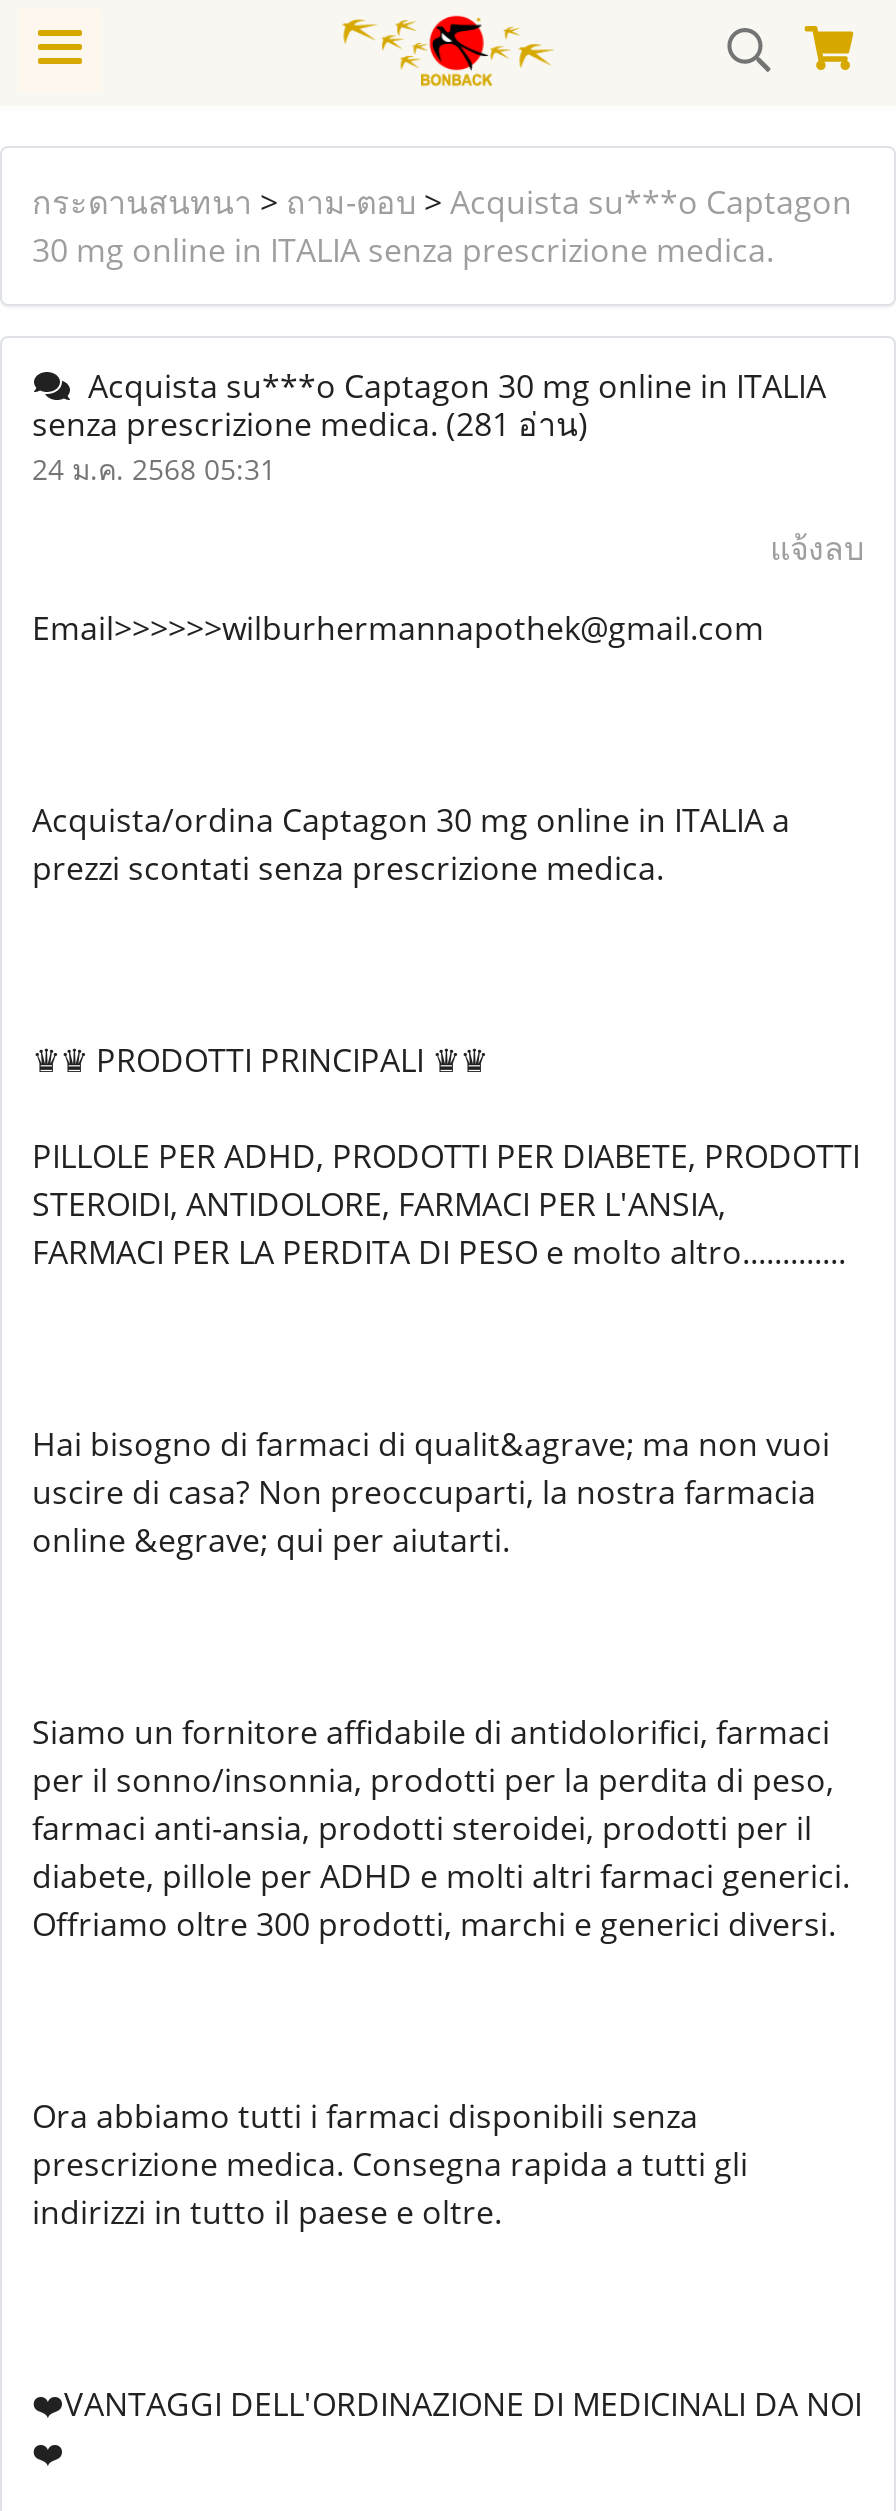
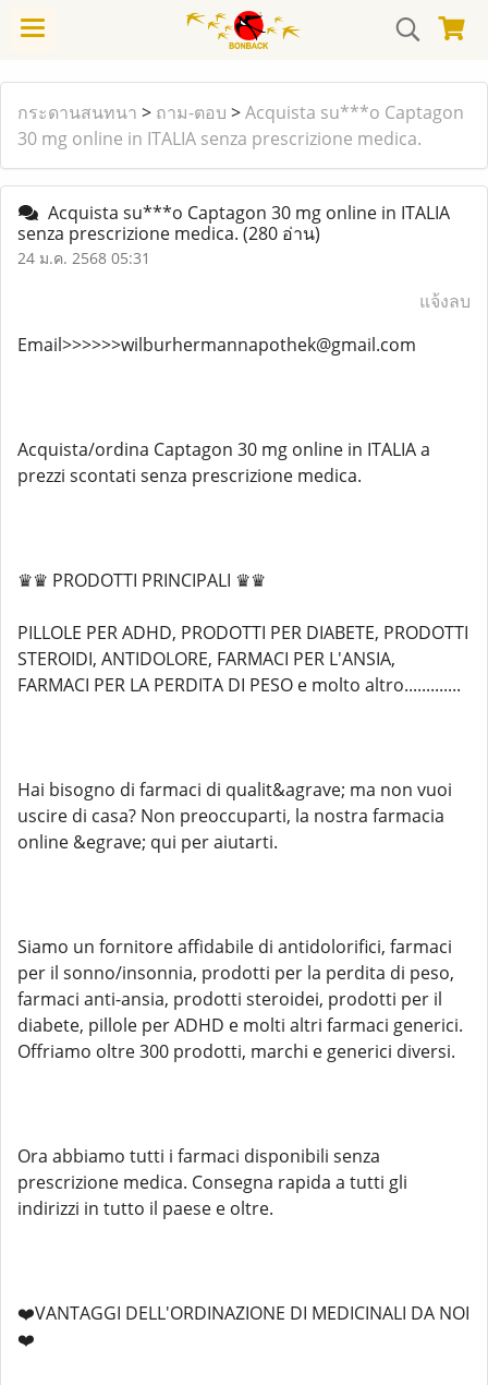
[32,402,588,446] senza prescrizione medica.(281 อ่าน) -> [17,221,320,245] senza prescrizione medica.(280 อ่าน)

